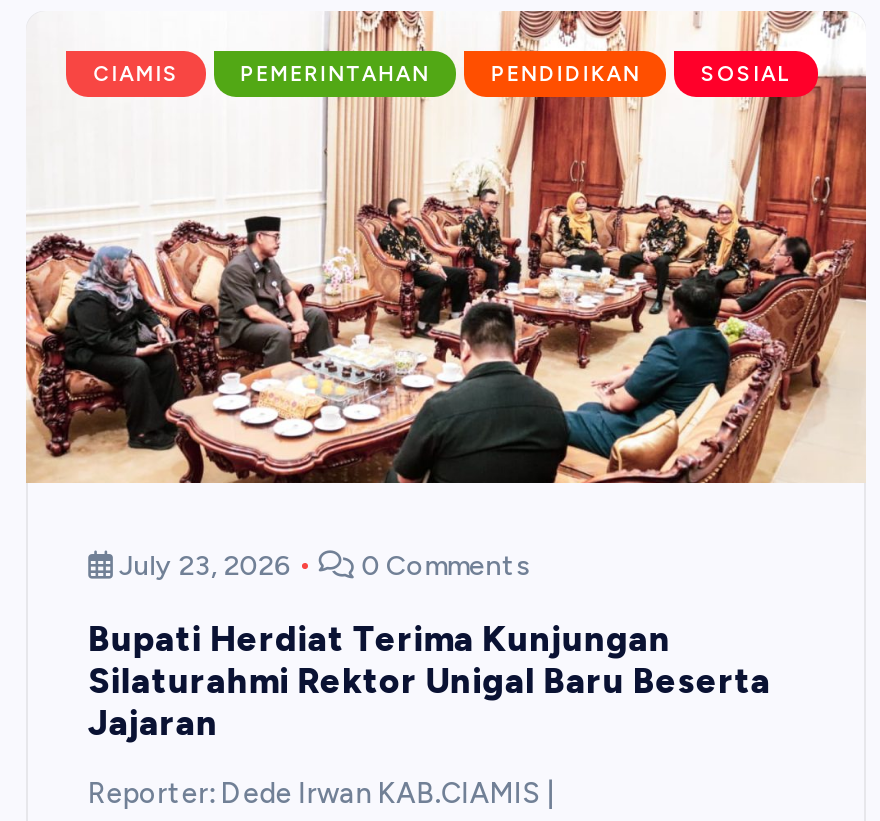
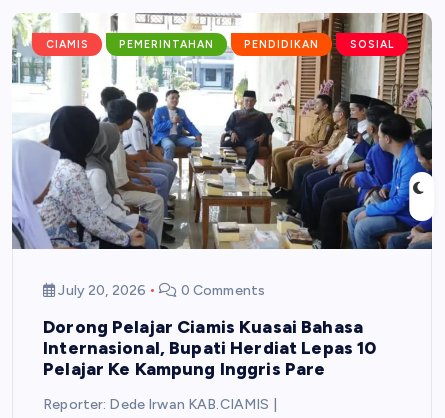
[24,9,868,584] [image] | July 23, 2026 -> [11,12,433,299] [image] | July 20, 2026
[88,618,771,744] Bupati Herdiat Terima Kunjungan | Silaturahmi Rektor Unigal Baru Beserta | Jajaran -> [43,316,376,379] Dorong Pelajar Ciamis Kuasai Bahasa | Internasional, Bupati Herdiat Lepas 10 | Pelajar Ke Kampung Inggris Pare

